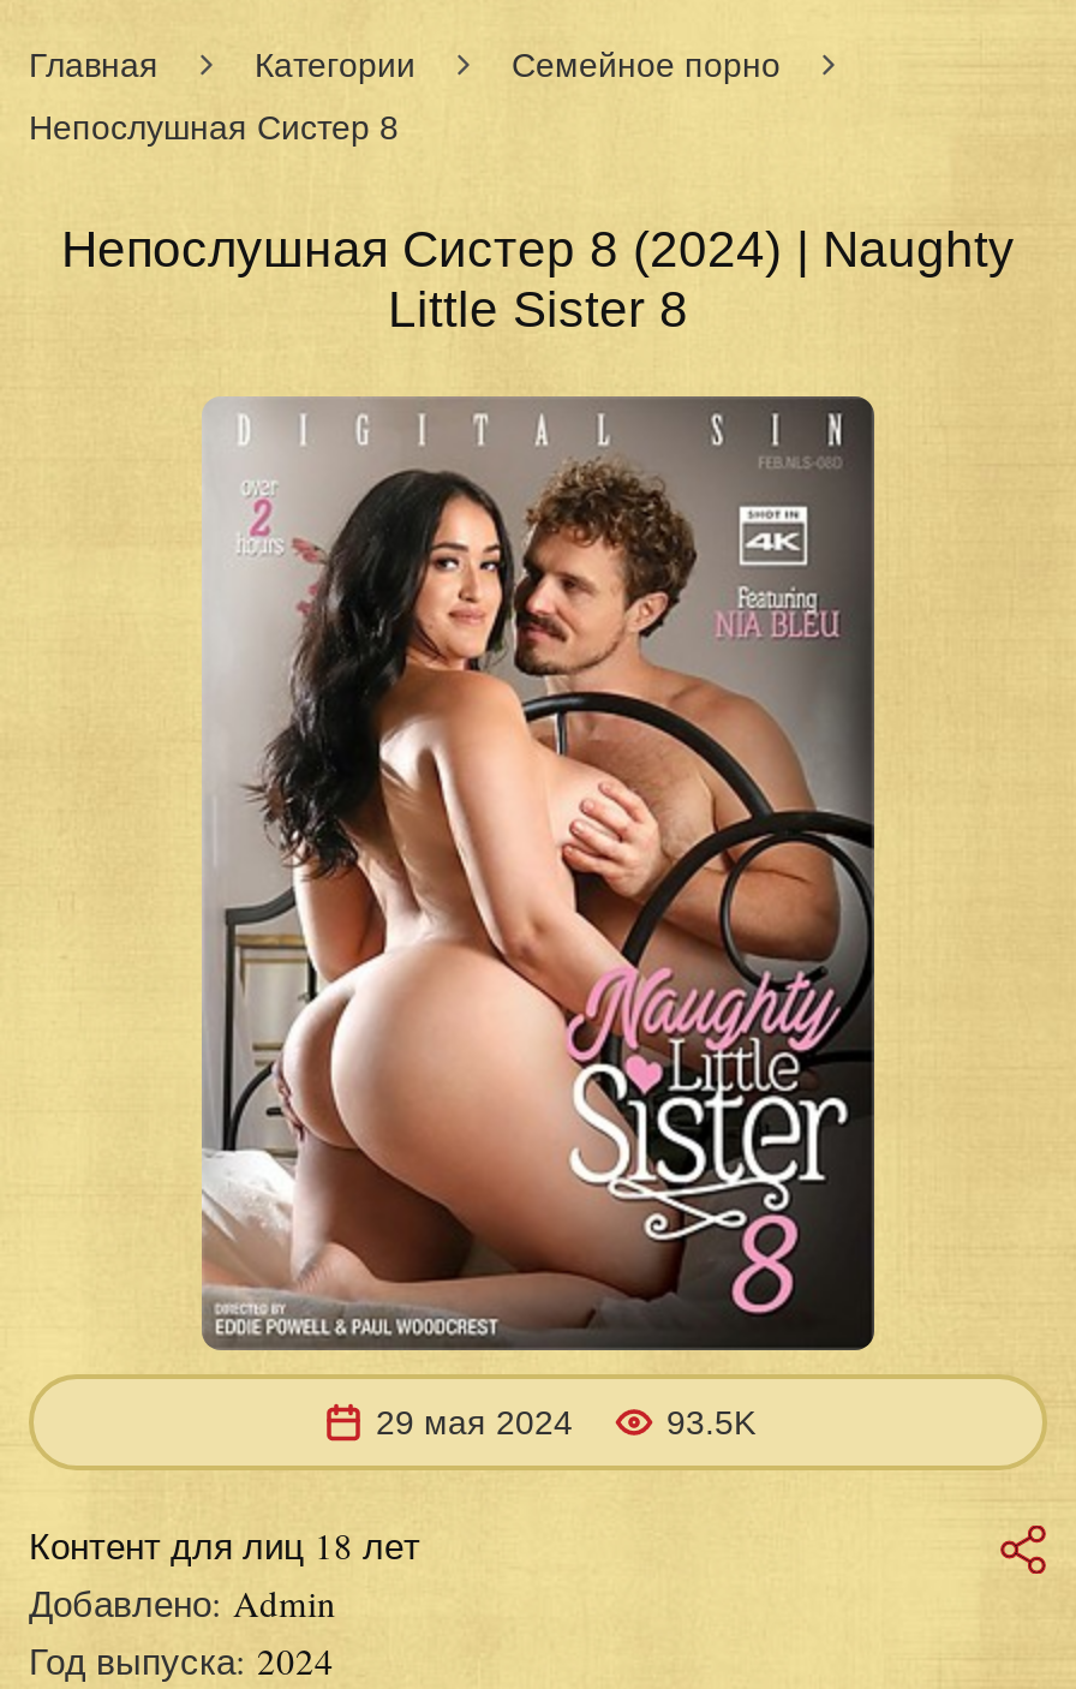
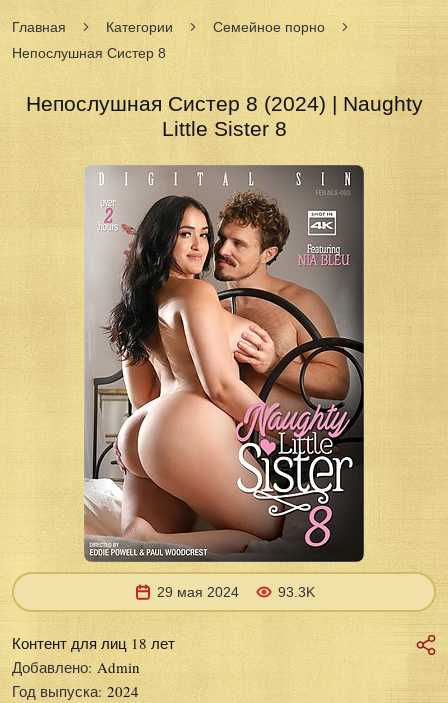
[376,1403,755,1442] 29 мая 2024 93.5K -> [156,584,314,600] 29 мая 2024 93.3K

